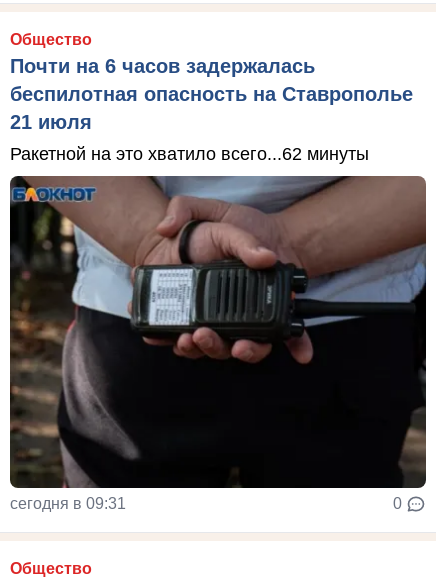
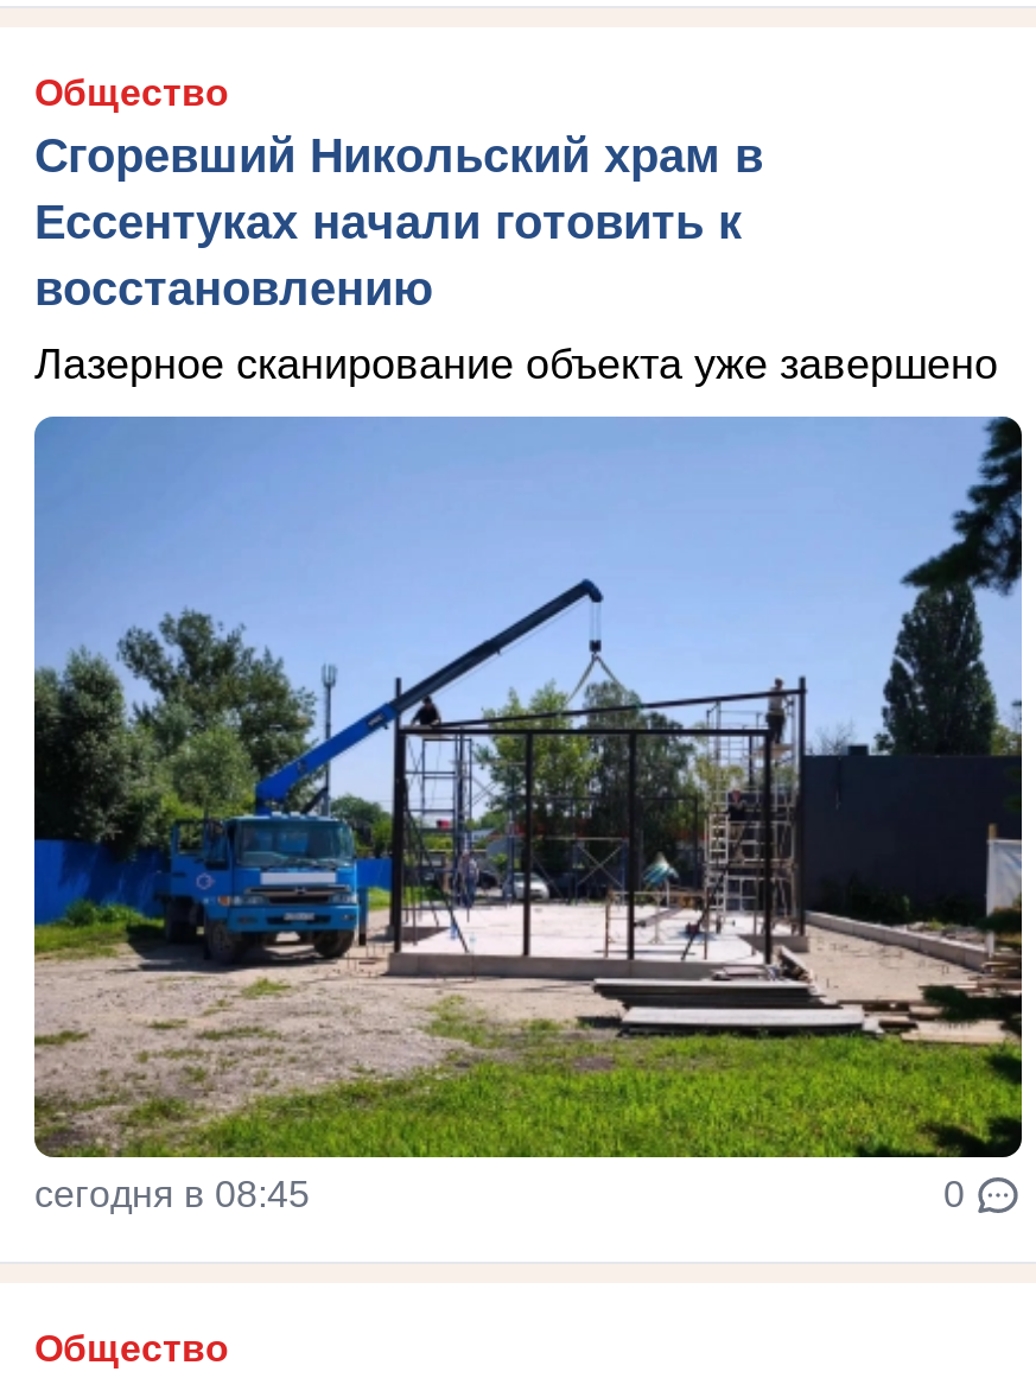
[10,55,413,133] Почти на 6 часов задержалась | беспилотная опасность на Ставрополье | 21 июля -> [34,130,763,315] Сгоревший Никольский храм в | Ессентуках начали готовить к | восстановлению
[10,144,369,164] Ракетной на это хватило всего...62 минуты -> [34,342,998,389] Лазерное сканирование объекта уже завершено
[9,175,427,512] [image] | сегодня в 09:31 -> [32,414,1024,1215] [image] | сегодня в 08:45

